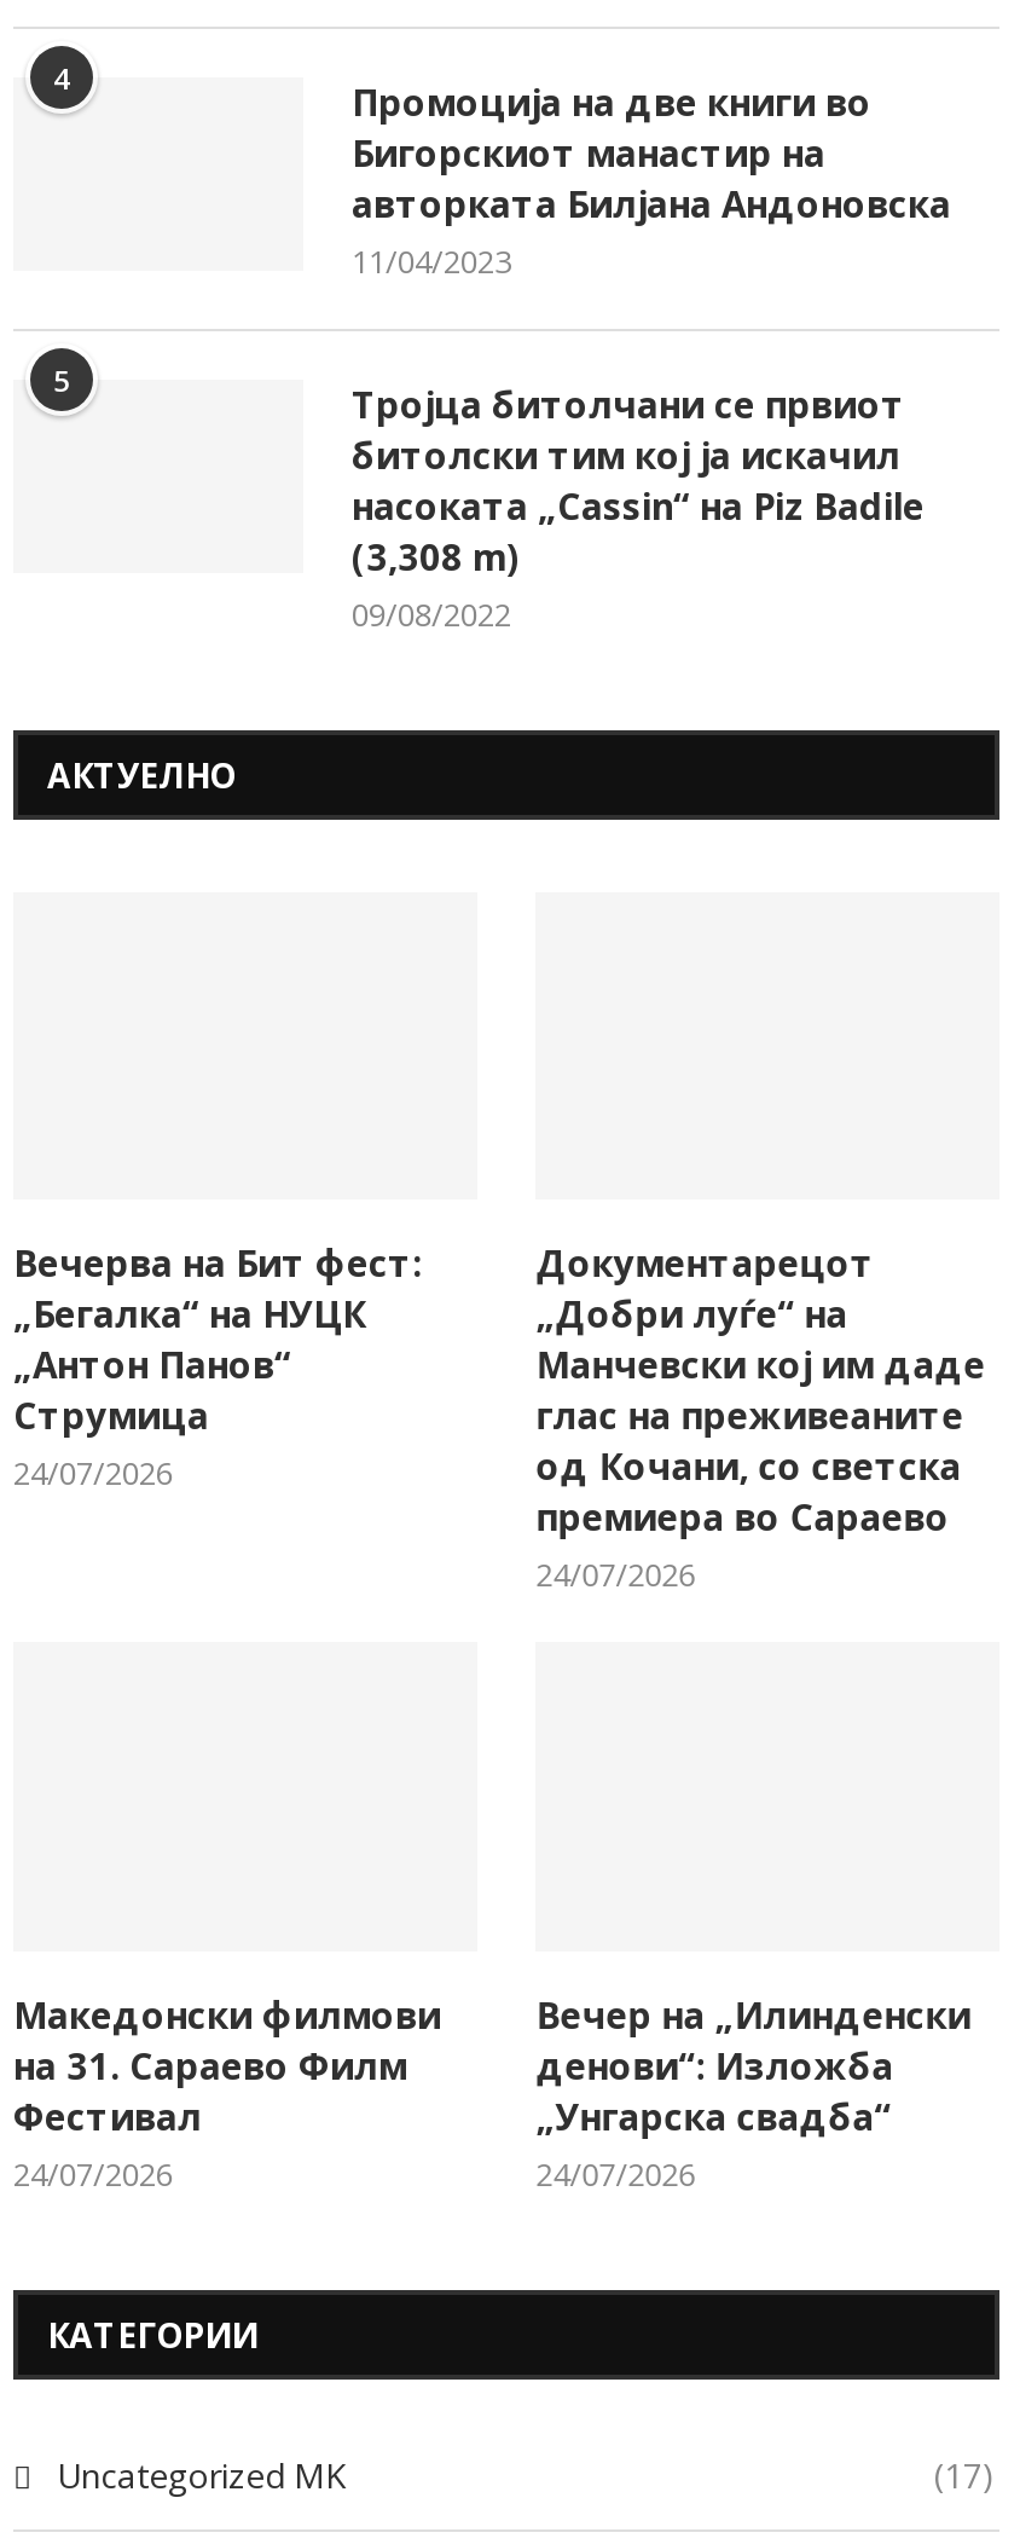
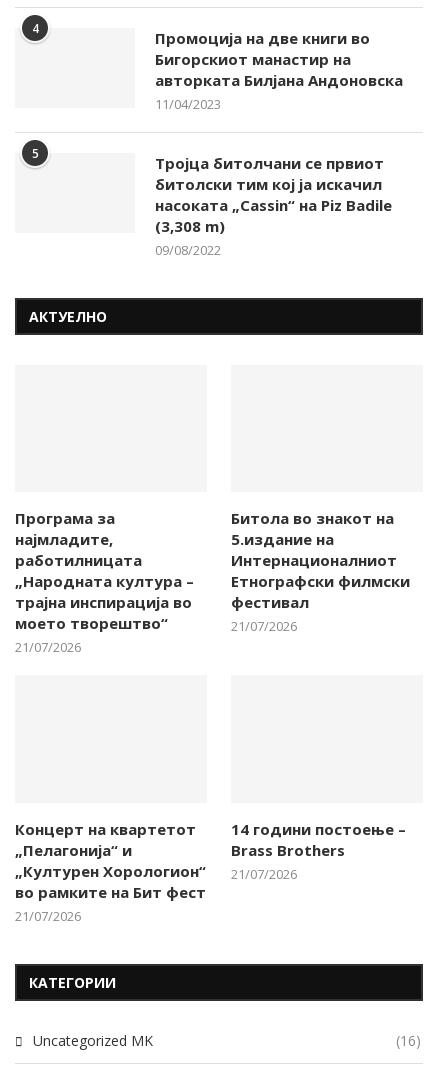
[13,1239,422,1496] Вечерва на Бит фест: | „Бегалка“ на НУЦК | „Антон Панов“ | Струмица | 24/07/2026 -> [15,508,194,656] Програма за | најмладите, | работилницата | „Народната култура – | трајна инспирација во | моето творештво“ | 21/07/2026
[536,1239,985,1597] Документарецот | „Добри луѓе“ на | Манчевски кој им даде | глас на преживеаните | од Кочани, со светска | премиера во Сараево | 24/07/2026 -> [231,508,410,635] Битола во знакот на | 5.издание на | Интернационалниот | Етнографски филмски | фестивал | 21/07/2026
[13,1991,441,2196] Македонски филмови | на 31. Сараево Филм | Фестивал | 24/07/2026 -> [15,819,206,925] Концерт на квартетот | „Пелагонија“ и | „Културен Хорологион“ | во рамките на Бит фест | 21/07/2026
[536,1991,971,2196] Вечер на „Илинденски | денови“: Изложба | „Унгарска свадба“ | 24/07/2026 -> [231,819,406,883] 14 години постоење – | Brass Brothers | 21/07/2026
[934,2453,995,2499] (17) -> [396,1031,421,1050] (16)

